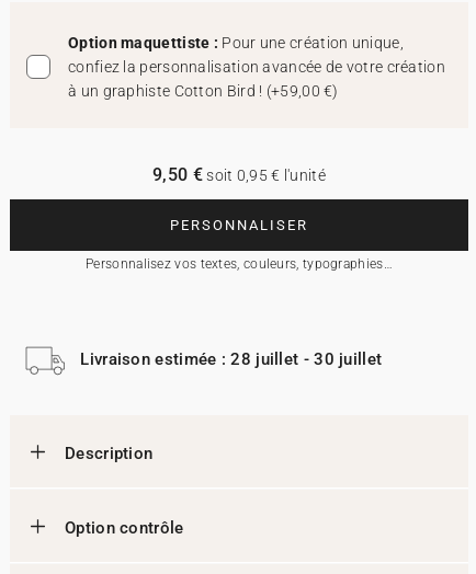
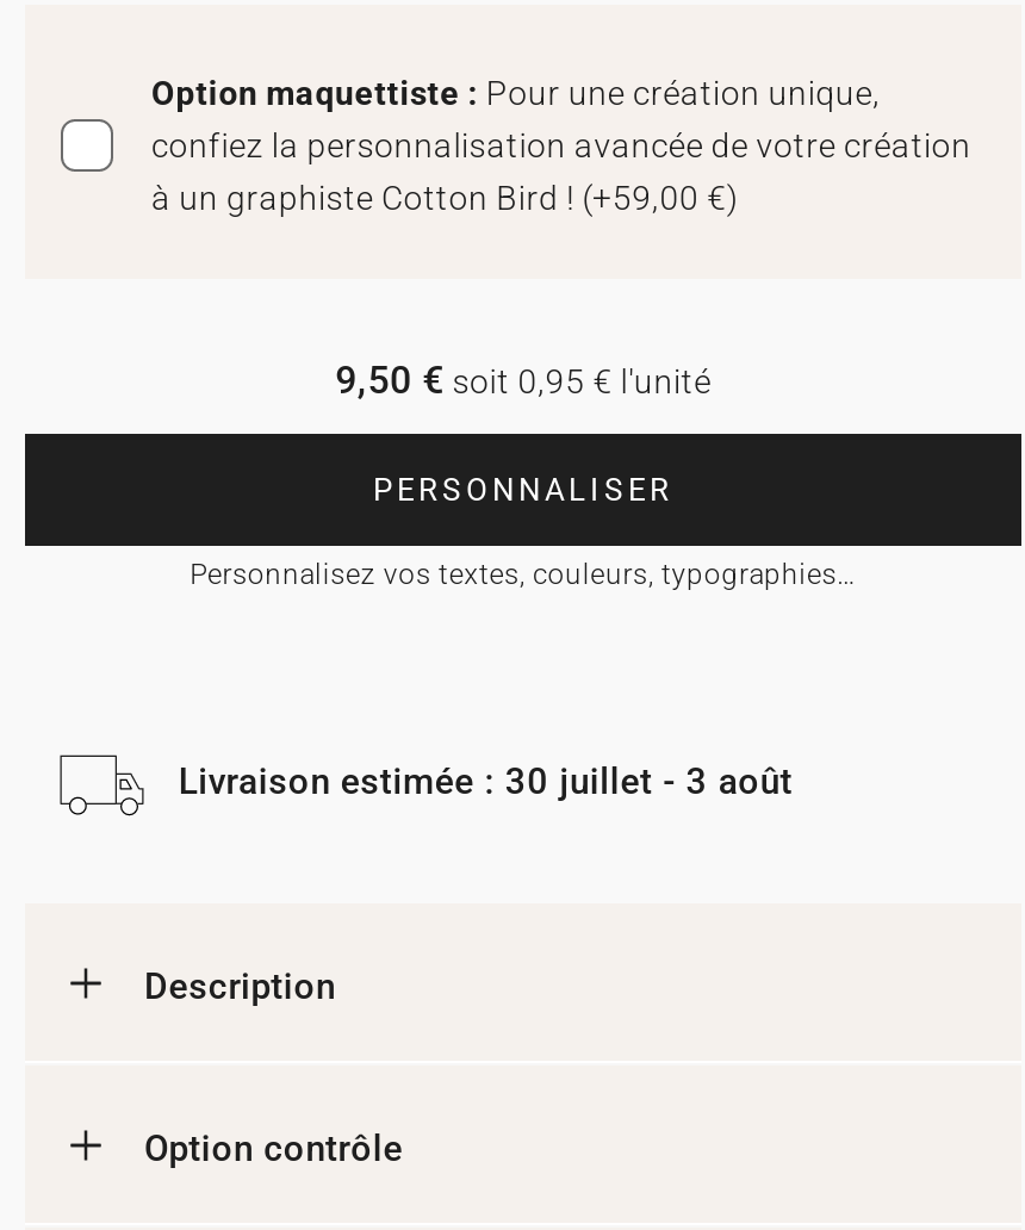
[80,349,382,369] Livraison estimée : 28 juillet - 30 juillet -> [178,760,793,803] Livraison estimée : 30 juillet - 3 août

